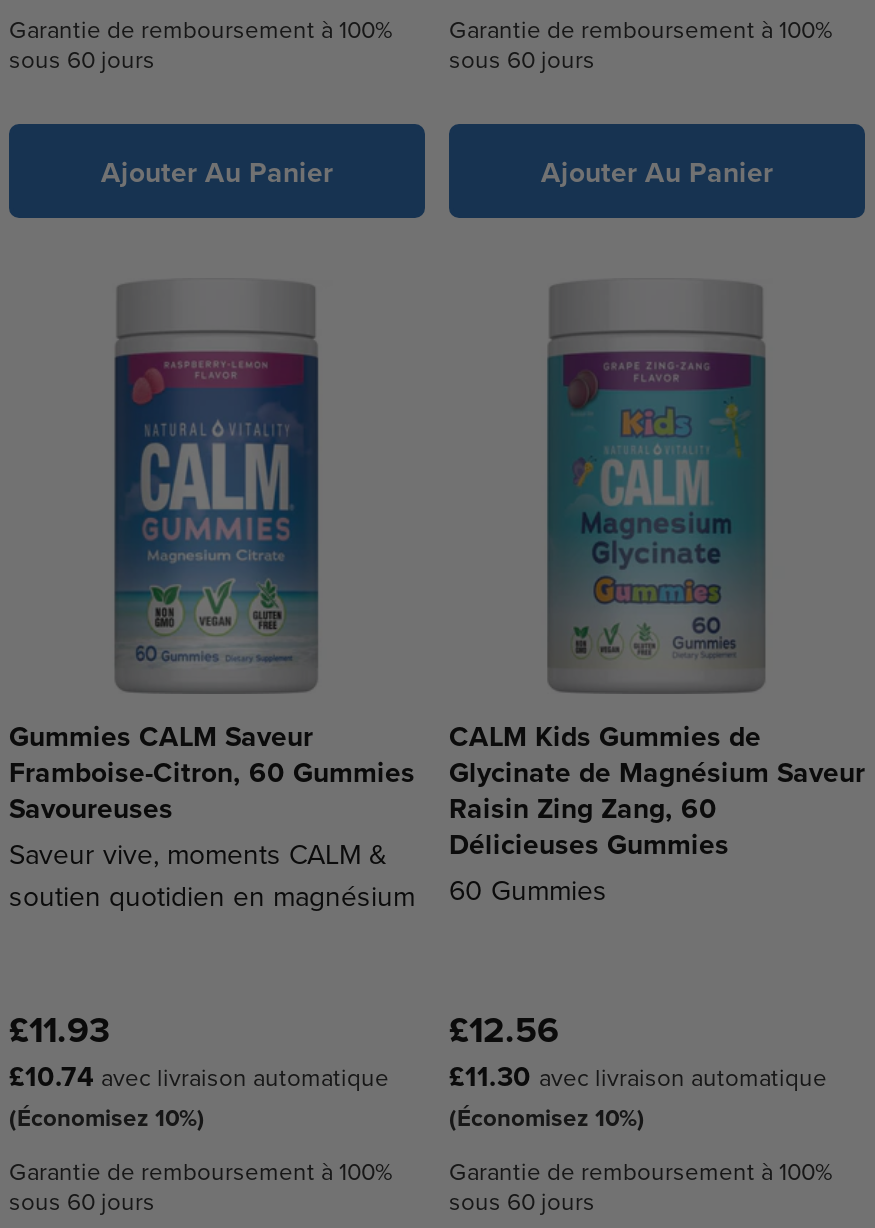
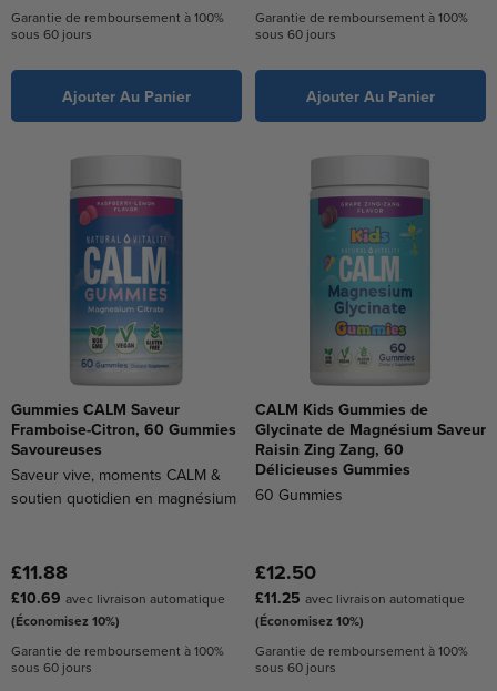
[9,1004,111,1056] £11.93 -> [11,558,68,587] £11.88
[449,1004,559,1056] £12.56 -> [255,558,316,587] £12.50
[9,1056,389,1096] £10.74 avec livraison automatique -> [11,587,225,609] £10.69 avec livraison automatique
[449,1056,827,1096] £11.30 avec livraison automatique -> [255,587,465,609] £11.25 avec livraison automatique

